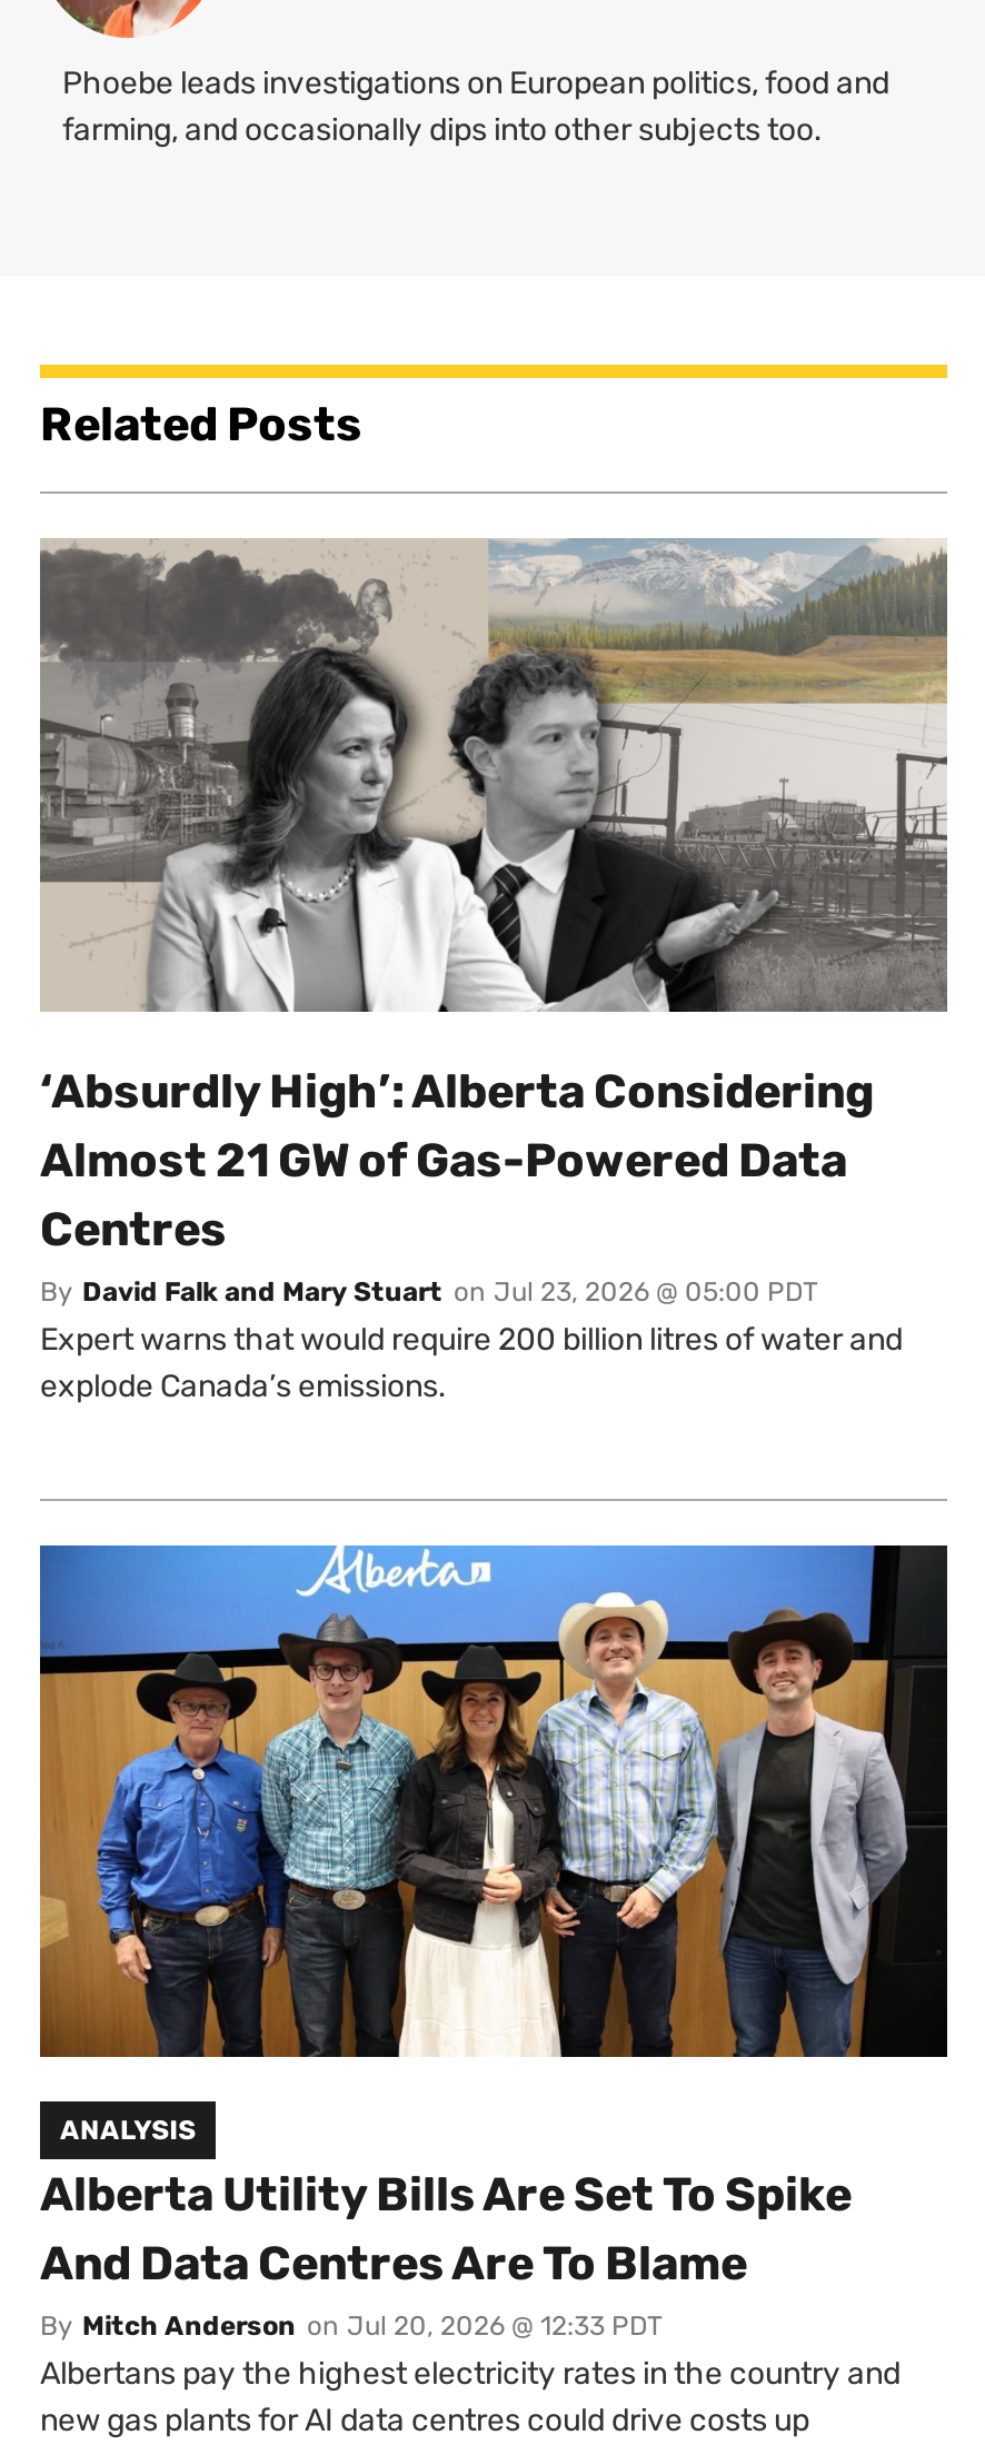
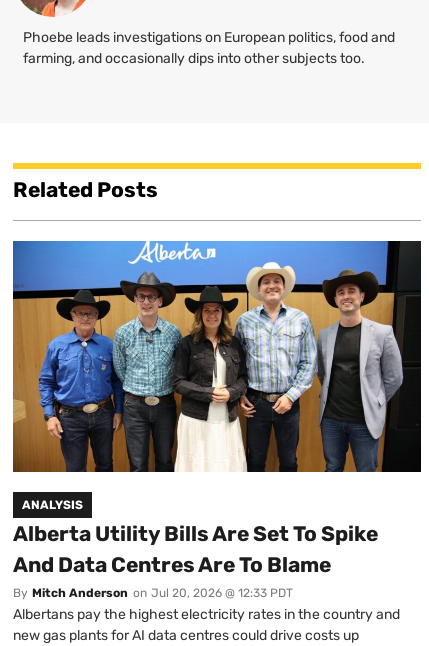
[40,536,949,1405] [image] | ‘Absurdly High’: Alberta Considering | Almost 21 GW of Gas-Powered Data | Centres | By David Falk and Mary Stuart on Jul 23, 2026 @ 05:00 PDT | Expert warns that would require 200 billion litres of water and | explode Canada’s emissions. -> none

